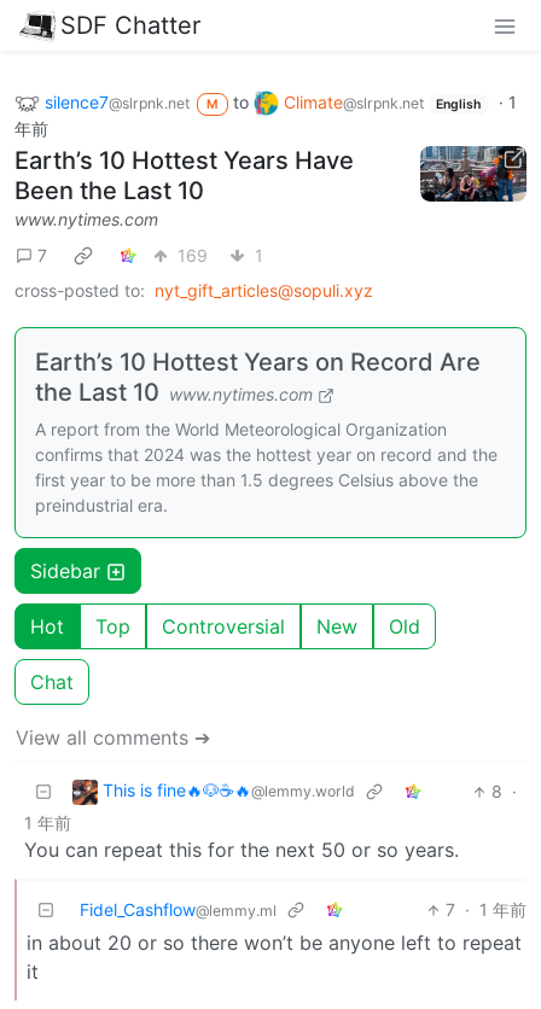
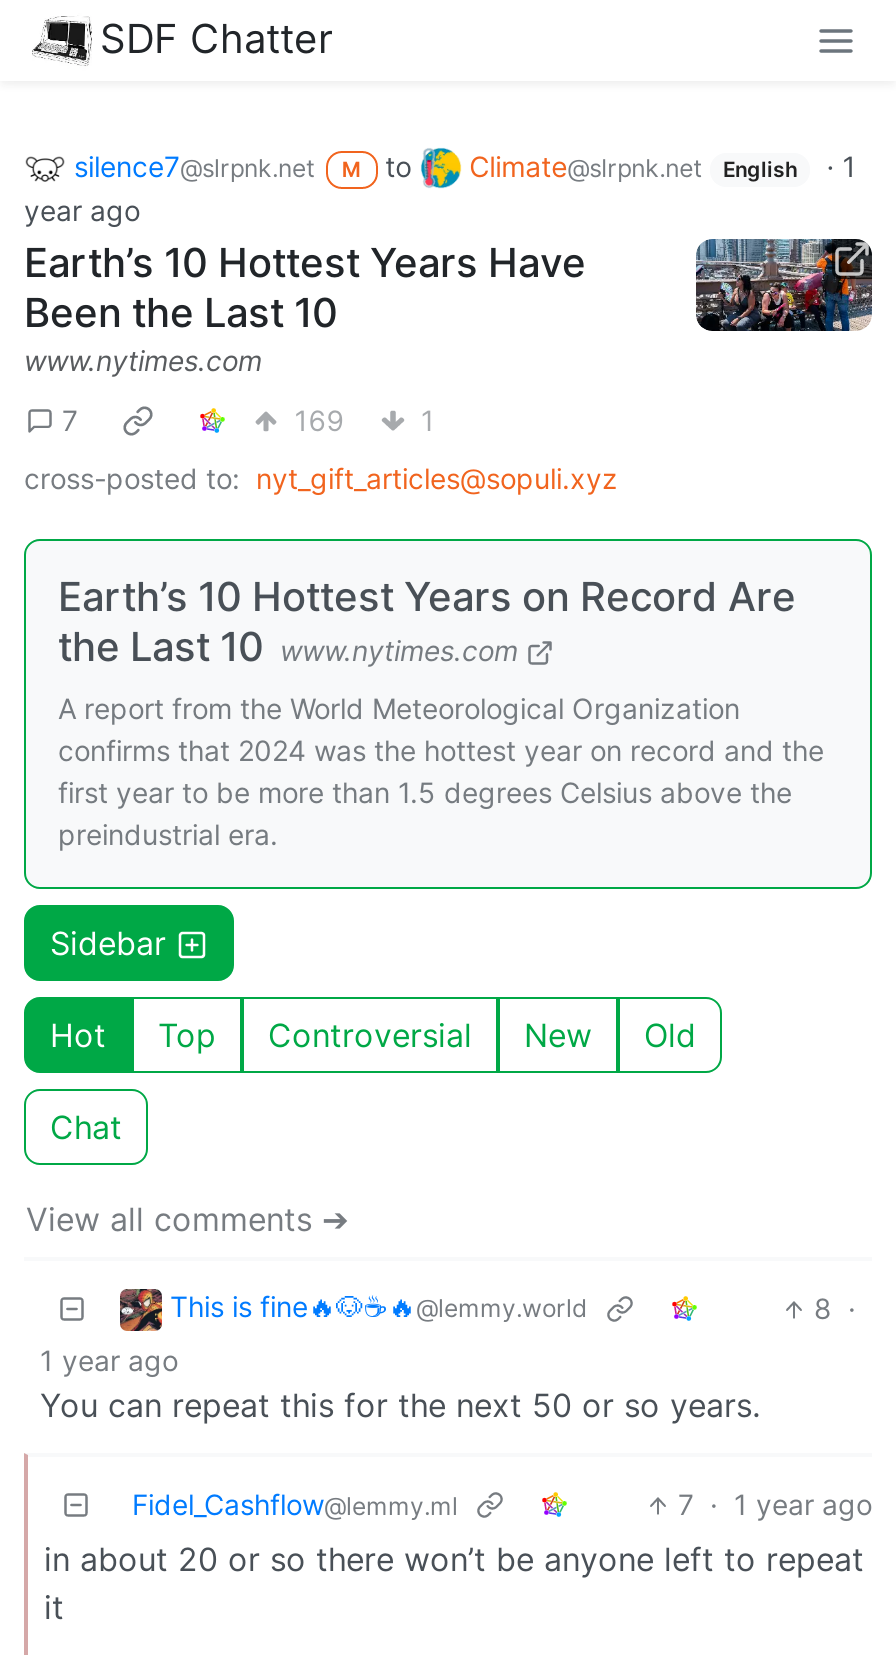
[14,119,48,139] 年前 -> [24,193,140,227] year ago
[24,813,71,833] 1 年前 -> [40,1343,178,1377] 1 year ago
[446,899,527,920] 7 · 1 年前 -> [678,1487,872,1521] 7 · 1 year ago

